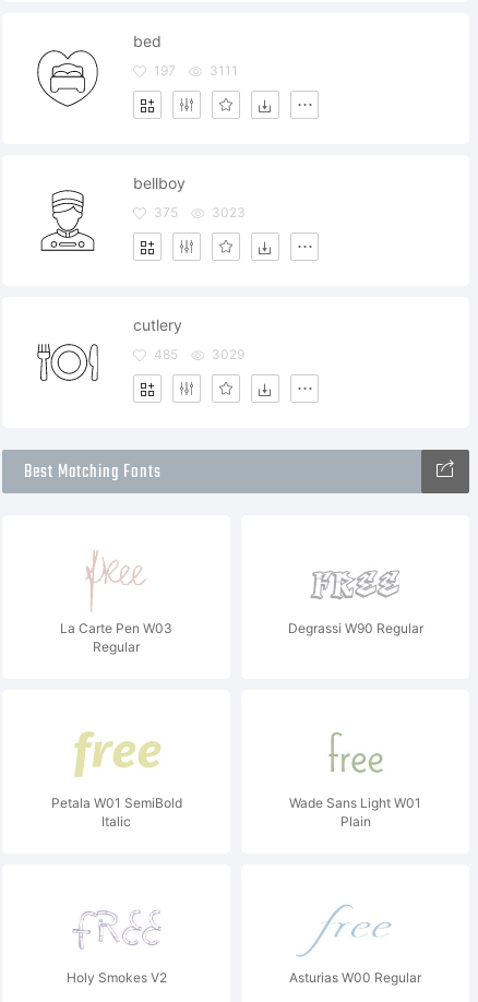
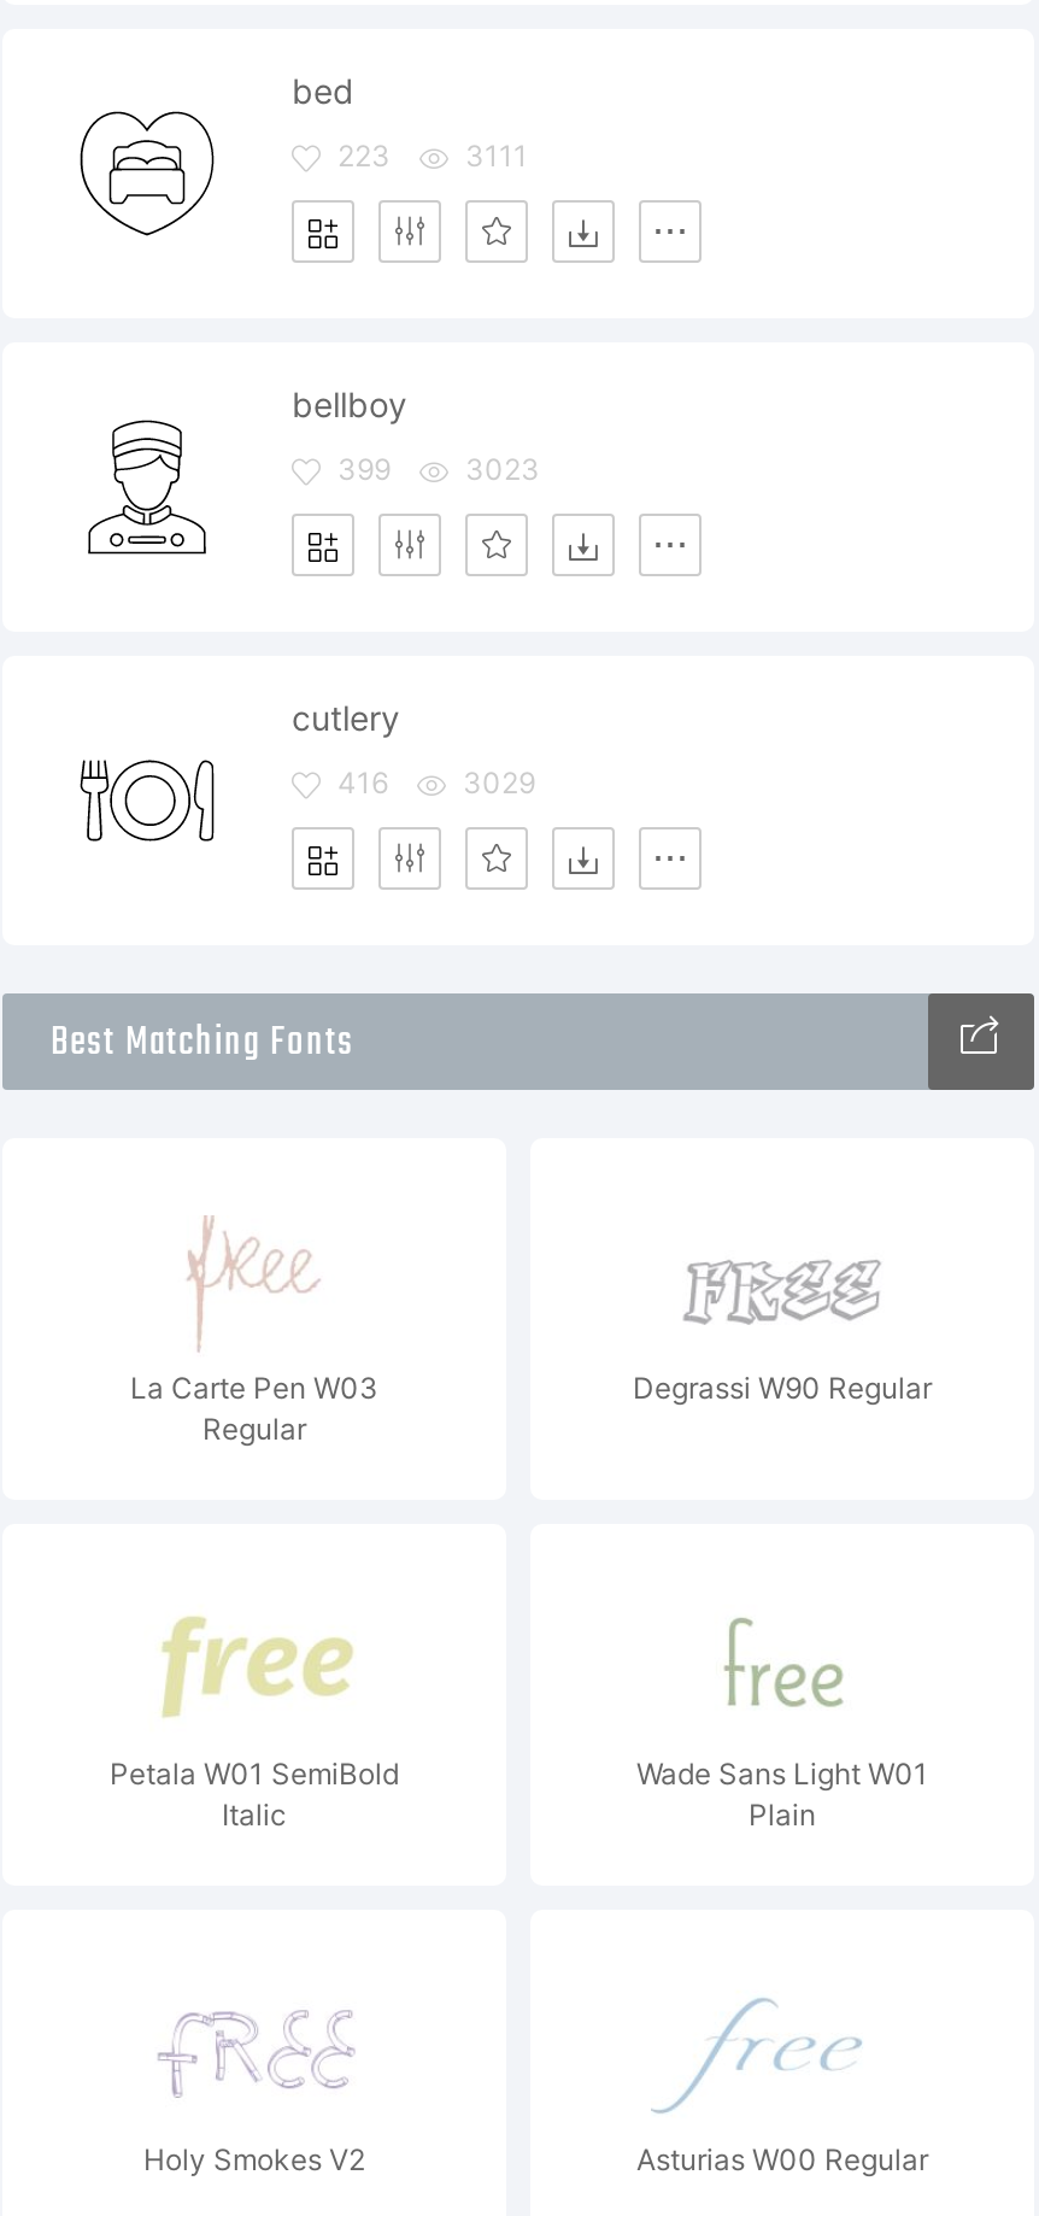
[154,62,176,79] 197 -> [337,137,391,174] 223
[154,204,178,220] 375 -> [337,451,391,487] 399
[154,346,178,362] 485 -> [337,764,388,801] 416

